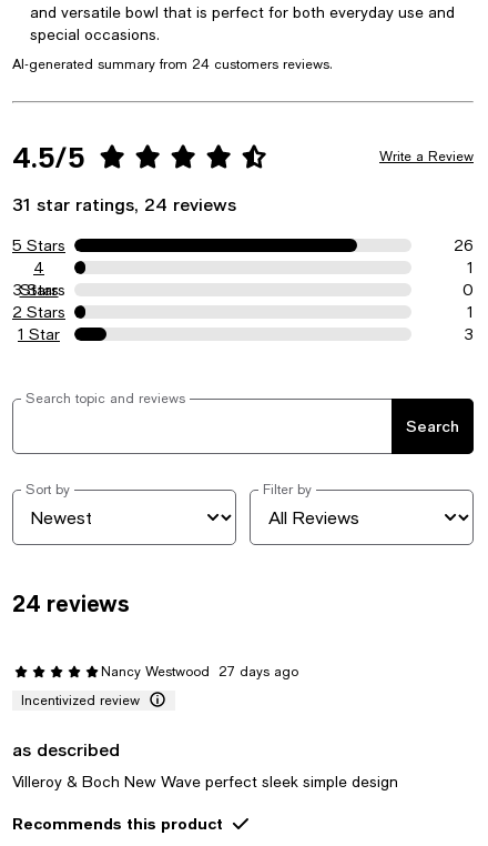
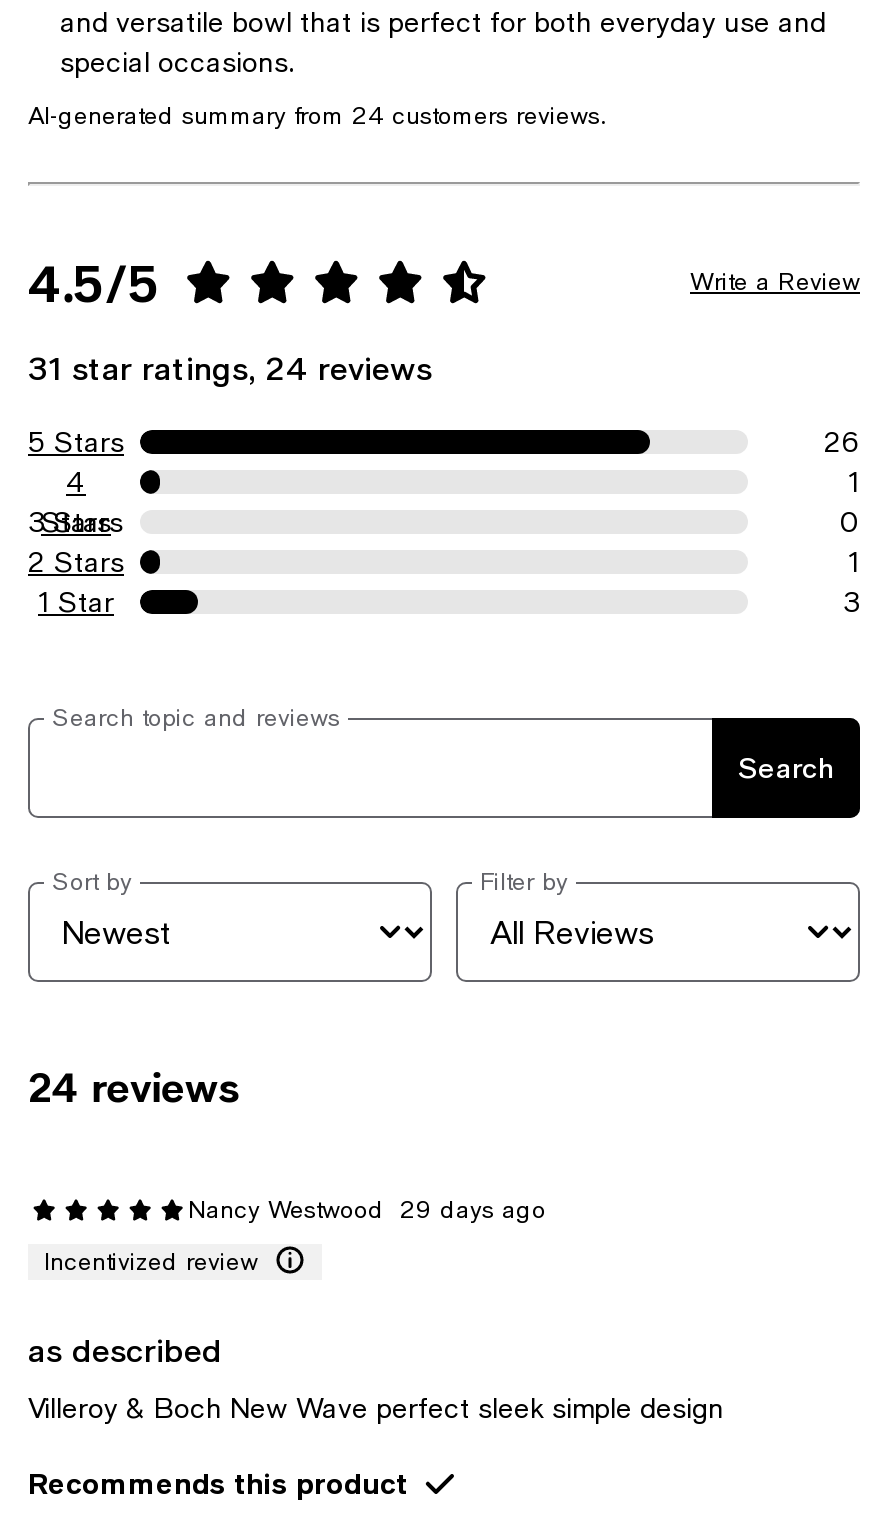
[101,664,298,680] Nancy Westwood 27 days ago -> [188,1197,546,1225] Nancy Westwood 29 days ago

